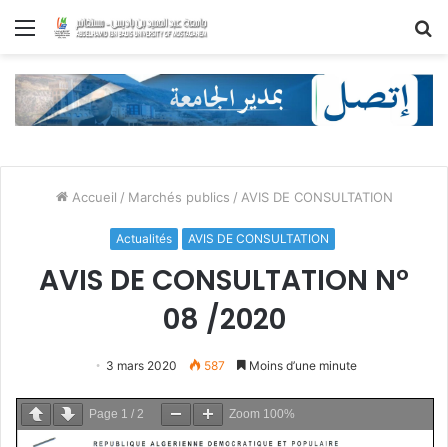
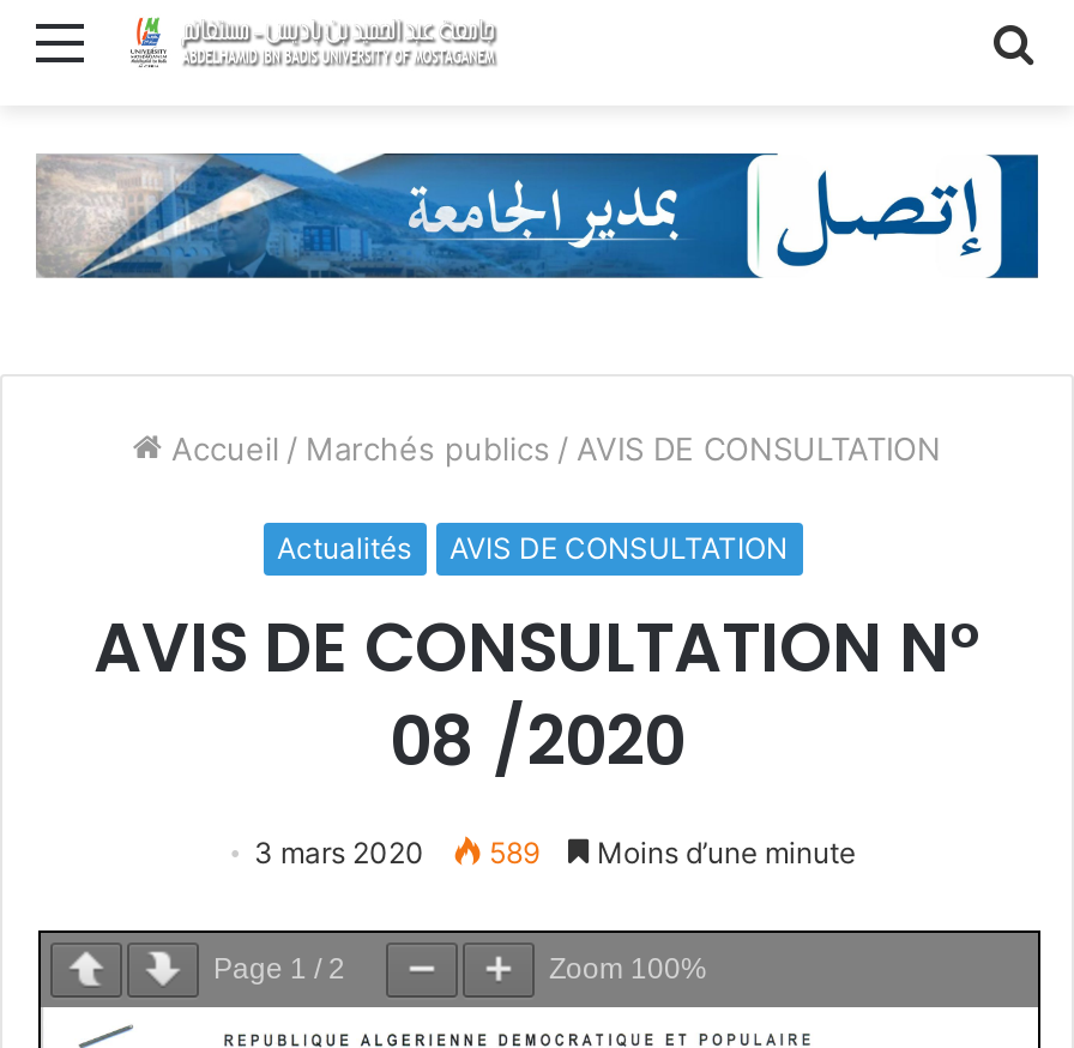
[106,358,357,373] 3 mars 2020 587 Moins d’une minute -> [254,834,856,870] 3 mars 2020 589 Moins d’une minute

